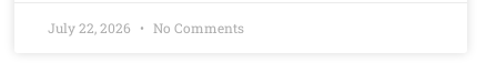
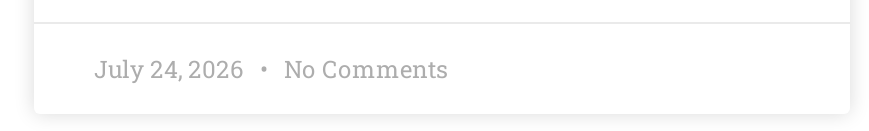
[48,19,244,36] July 22, 2026 No Comments -> [94,52,448,84] July 24, 2026 No Comments

